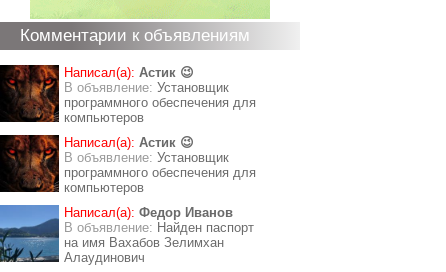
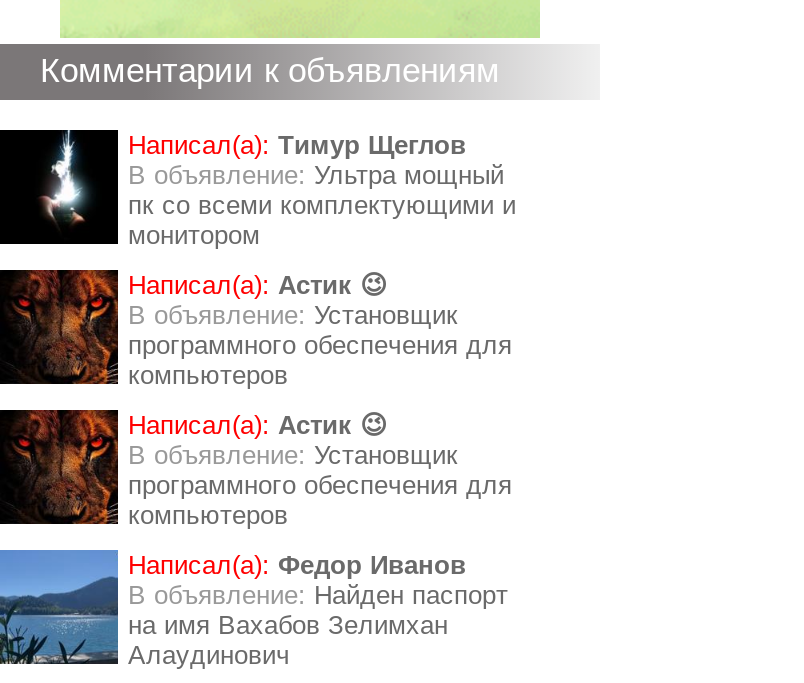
none -> [16,128,516,250] [image] | Написал(а): Тимур Щеглов | В объявление: Ультра мощный | пк со всеми комплектующими и | монитором

